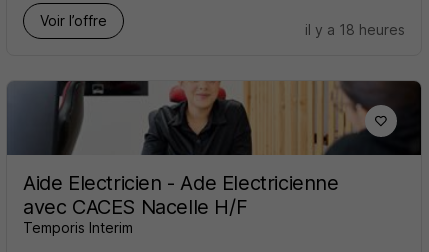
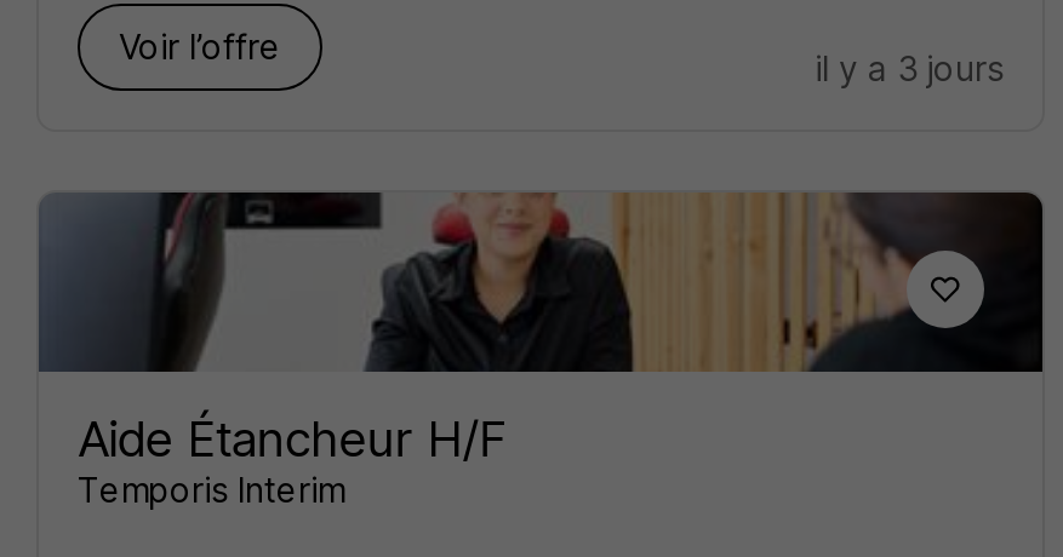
[305,21,405,38] il y a 18 heures -> [815,47,1004,88] il y a 3 jours
[23,171,339,219] Aide Electricien - Ade Electricienne | avec CACES Nacelle H/F -> [78,410,506,469] Aide Étancheur H/F

